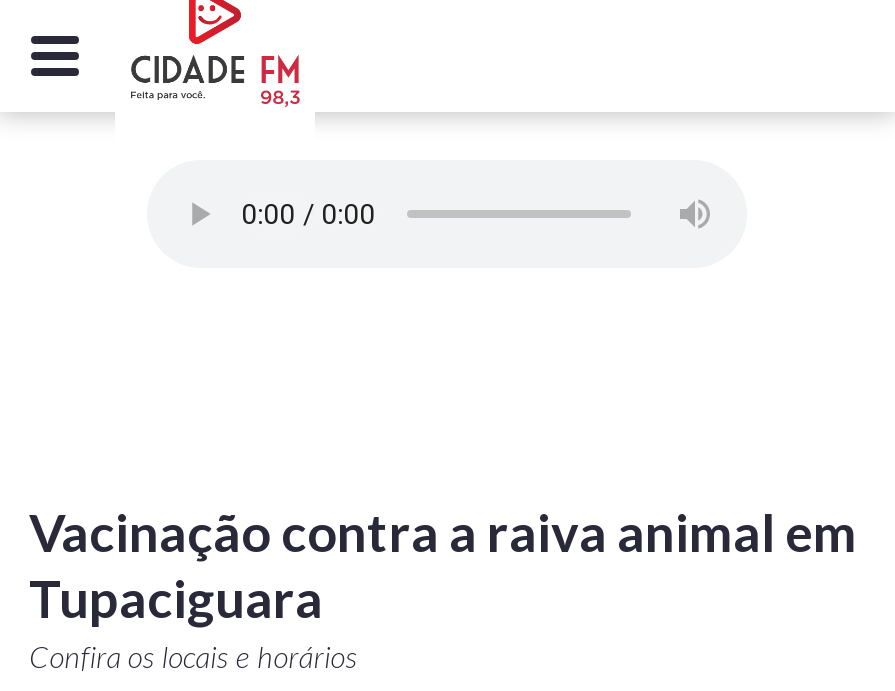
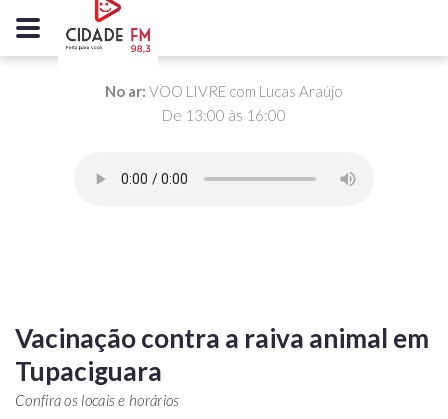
none -> [105,82,343,124] No ar: VOO LIVRE com Lucas Araújo | De 13:00 às 16:00

